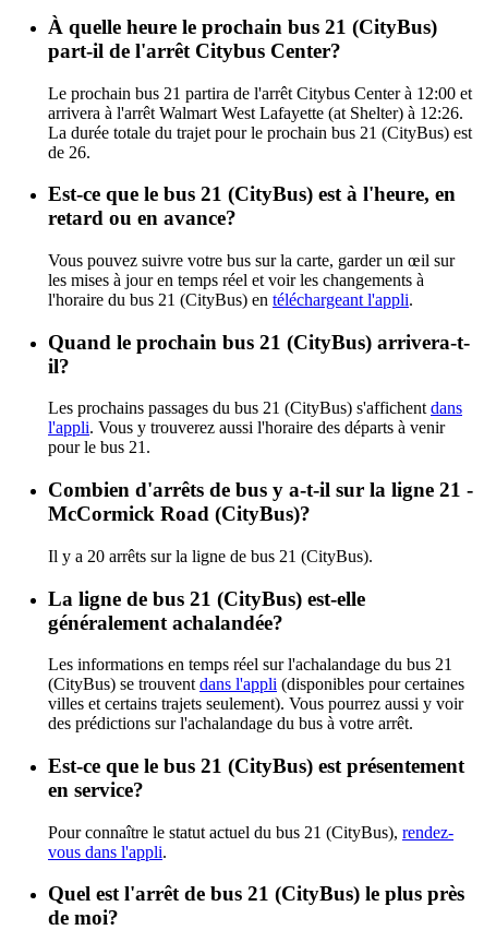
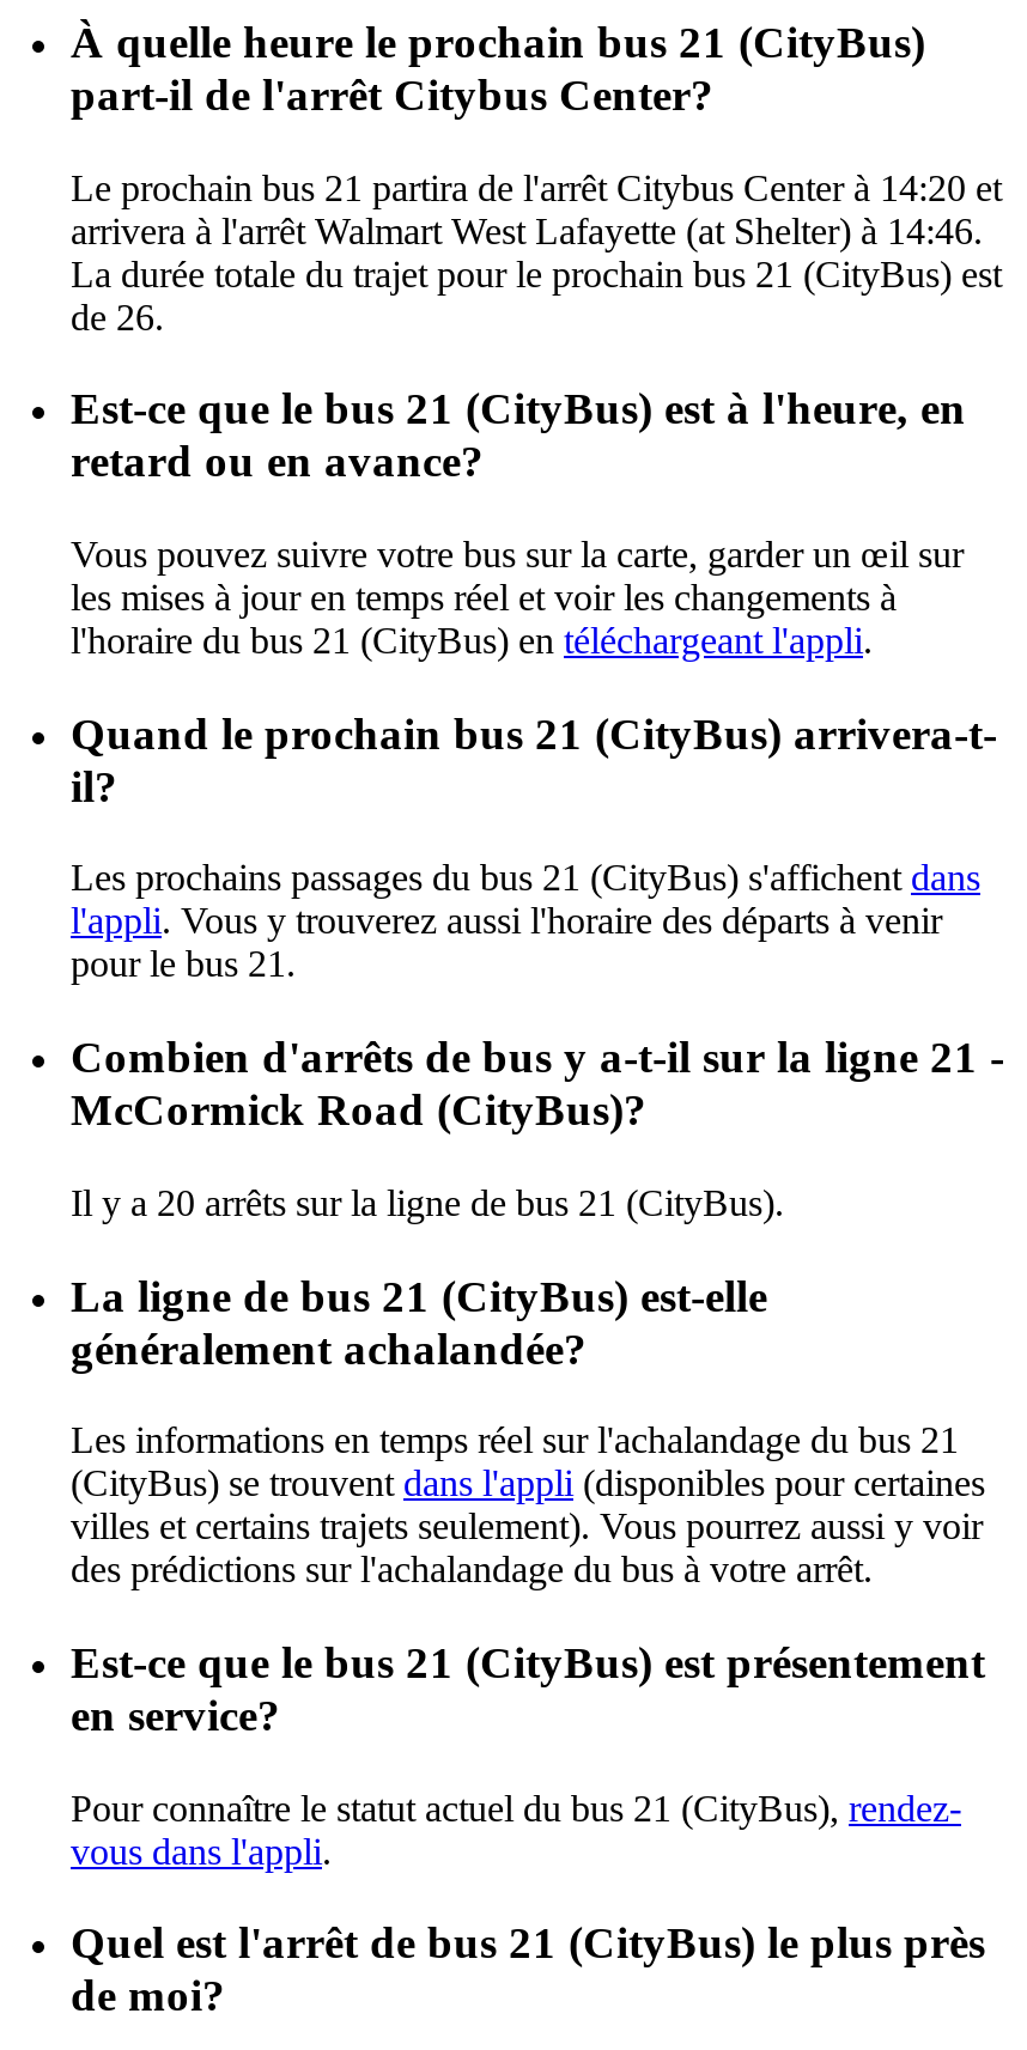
[48,84,472,102] Le prochain bus 21 partira de l'arrêt Citybus Center à 12:00 et -> [71,166,1002,207] Le prochain bus 21 partira de l'arrêt Citybus Center à 14:20 et
[48,103,463,122] arrivera à l'arrêt Walmart West Lafayette (at Shelter) à 12:26. -> [71,209,983,250] arrivera à l'arrêt Walmart West Lafayette (at Shelter) à 14:46.

